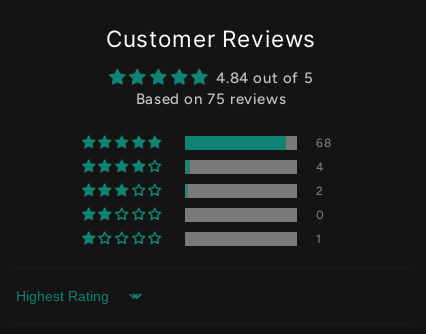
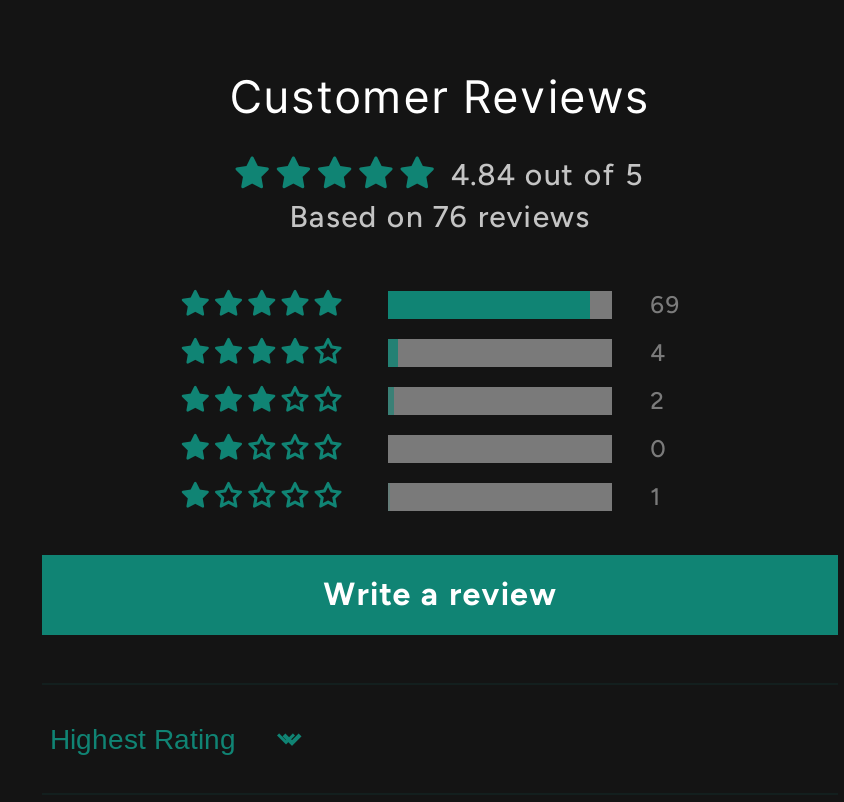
[136,90,286,108] Based on 75 reviews -> [290,198,590,234] Based on 76 reviews
[316,136,331,150] 68 -> [650,290,681,318] 69
none -> [324,574,556,612] Write a review

